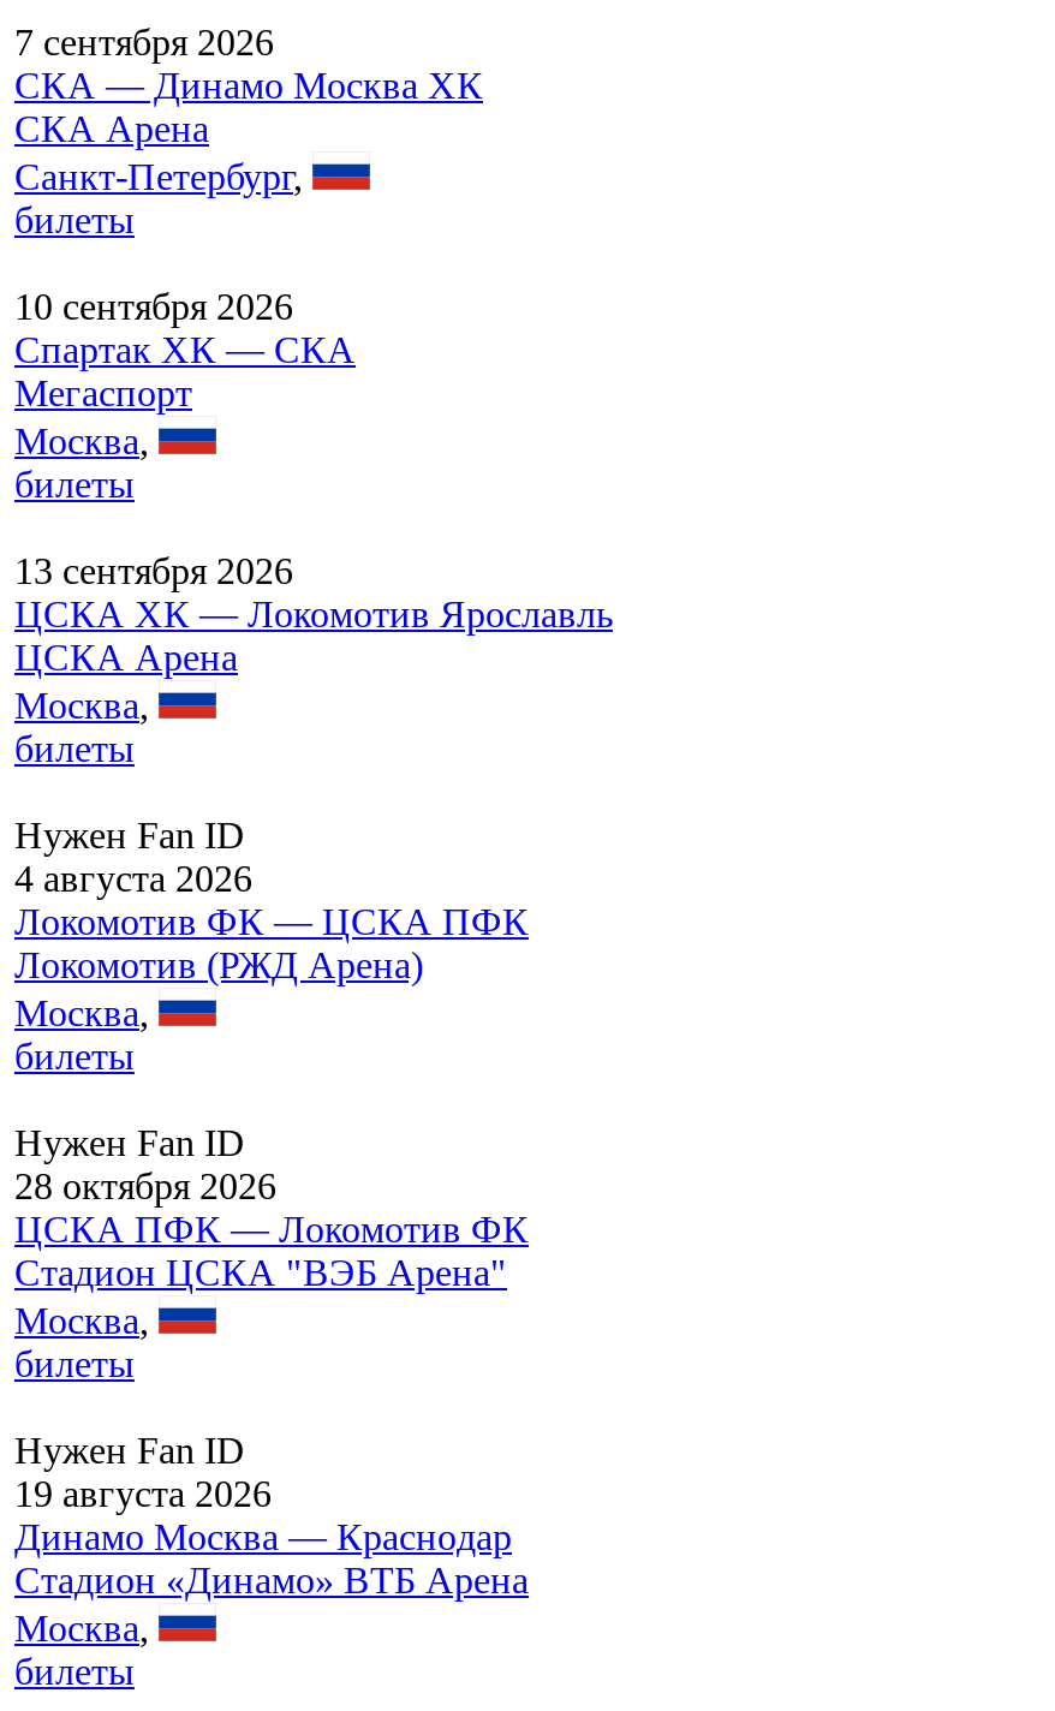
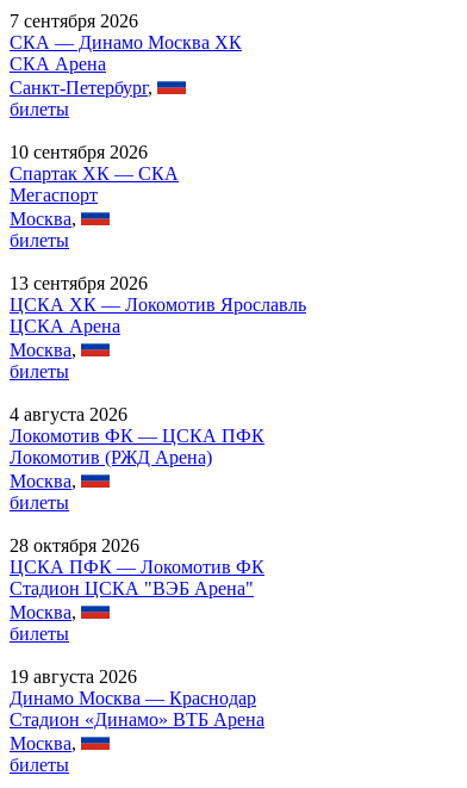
[14,814,245,855] Нужен Fan ID -> none
[14,1122,245,1162] Нужен Fan ID -> none
[14,1429,245,1470] Нужен Fan ID -> none

